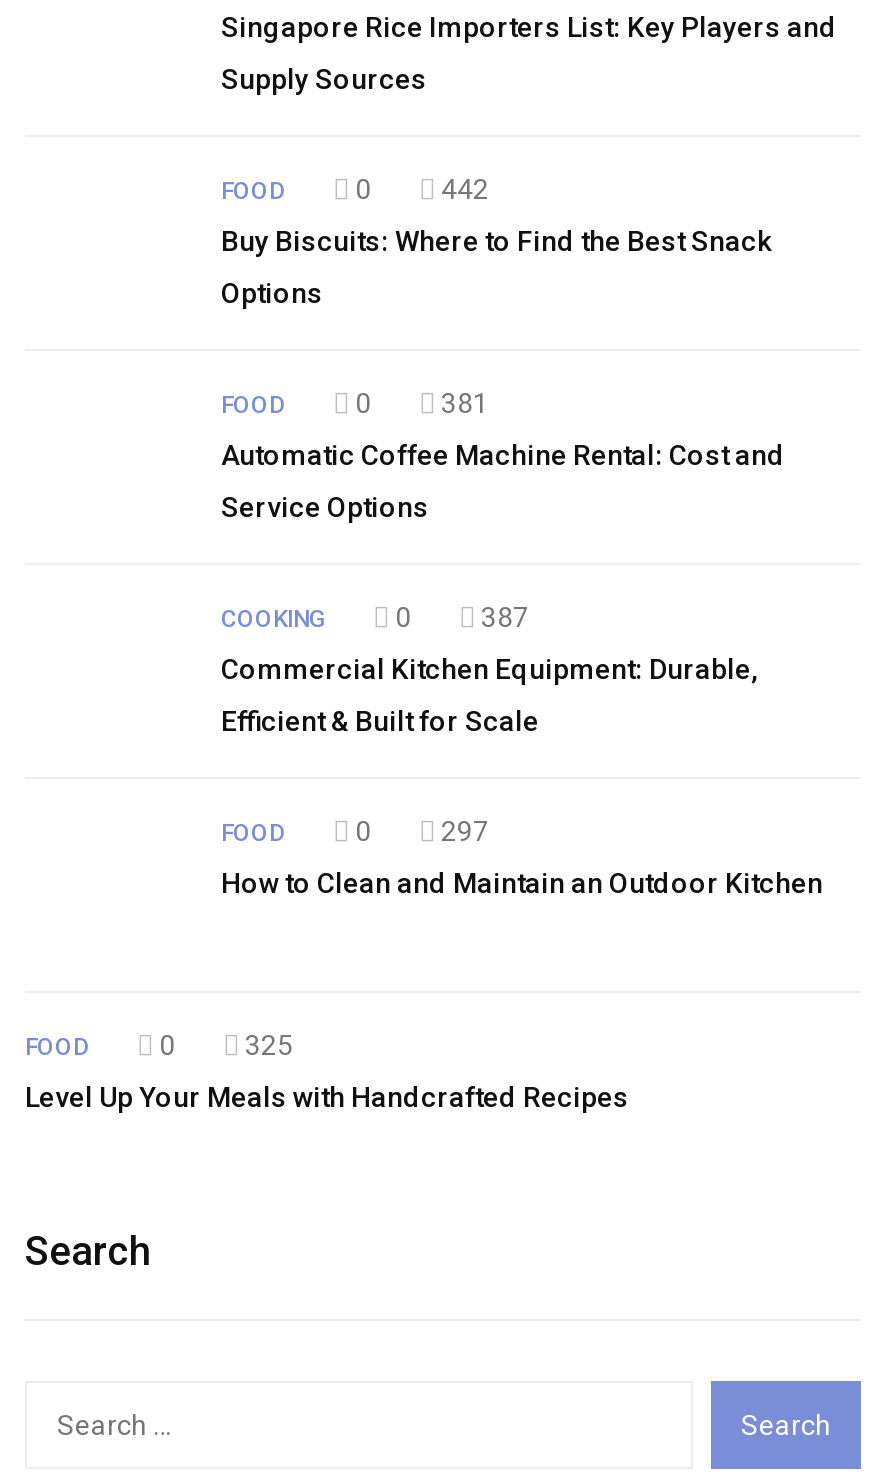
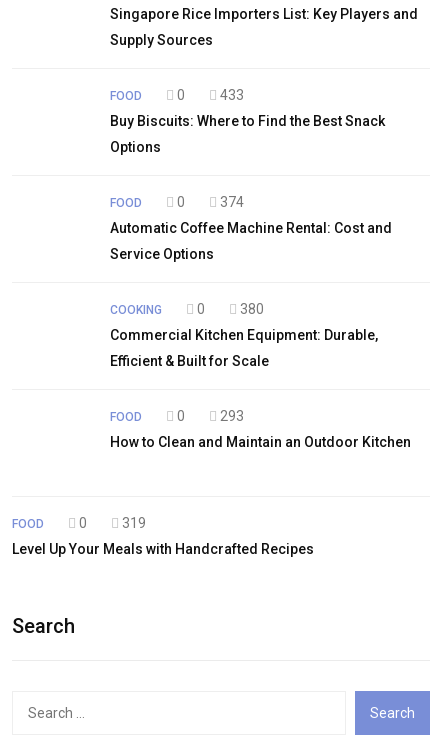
[349,172,489,204] 0 442 -> [174,87,244,103] 0 433
[349,386,489,418] 0 381 -> [174,194,244,210] 0 374
[389,600,529,632] 0 387 -> [194,301,264,317] 0 380
[349,814,489,846] 0 297 -> [174,408,244,424] 0 293
[153,1028,293,1060] 0 325 -> [76,515,146,531] 0 319

